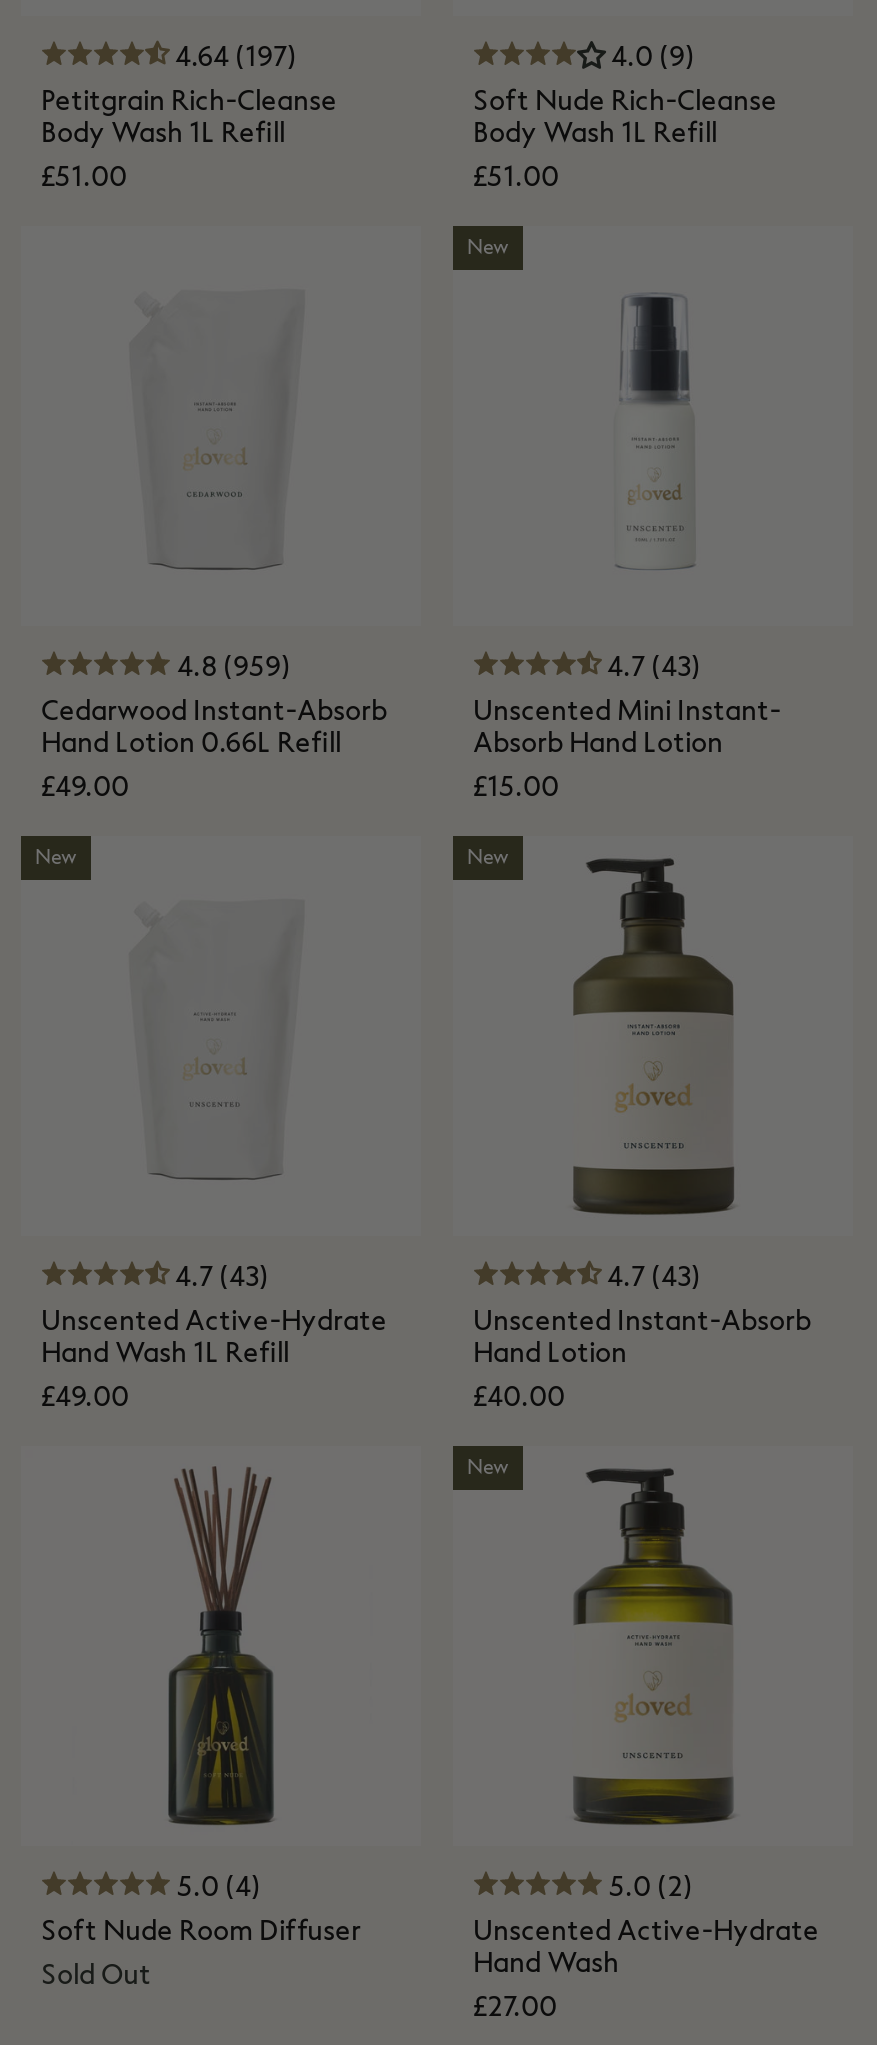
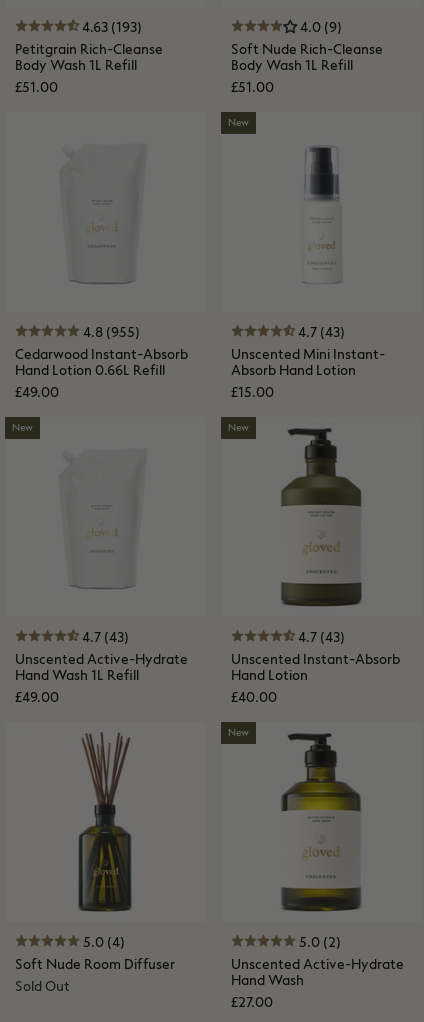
[169,40,297,74] 4.64 (197) -> [79,19,142,36] 4.63 (193)
[171,650,291,684] 4.8 (959) -> [80,324,140,341] 4.8 (955)

